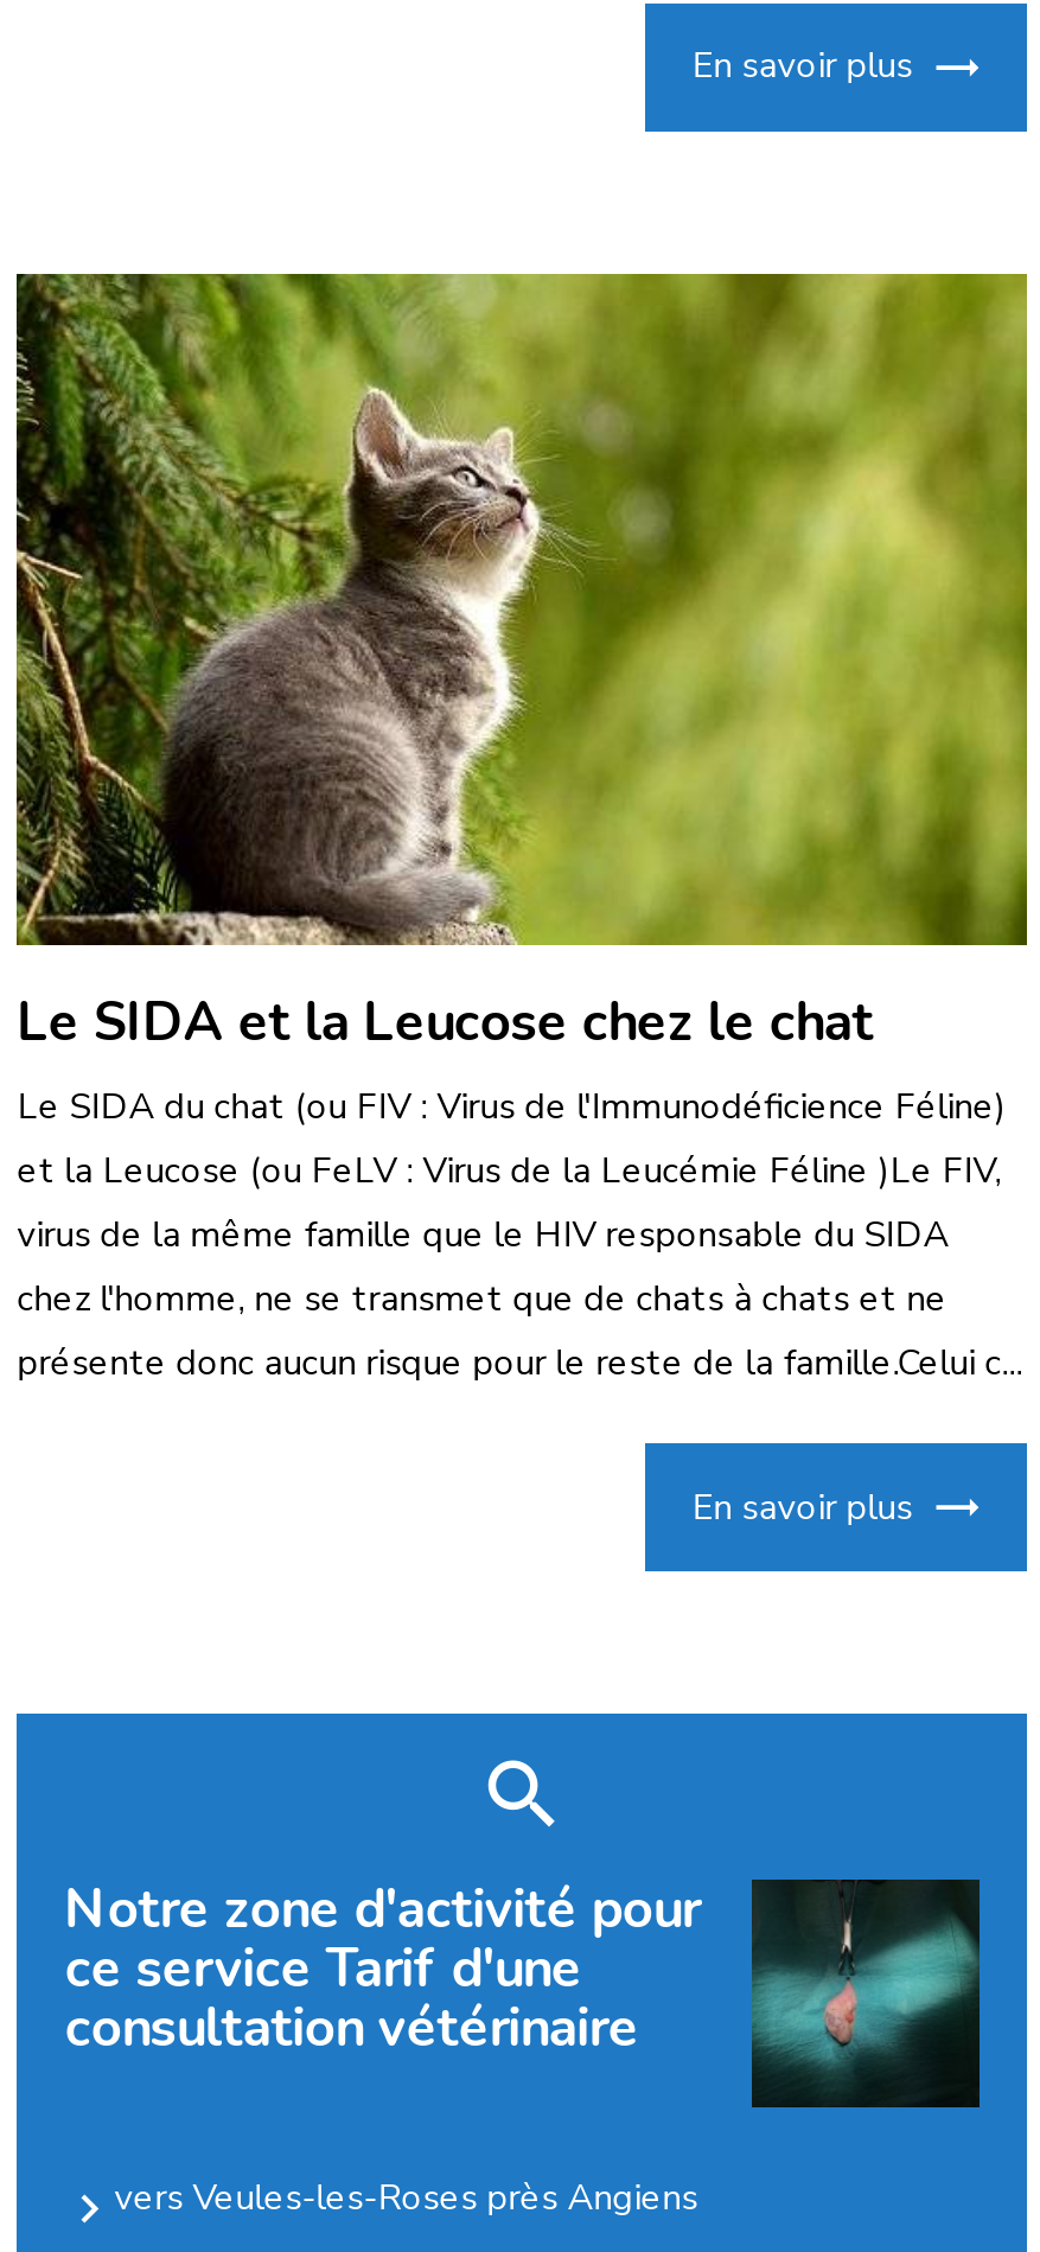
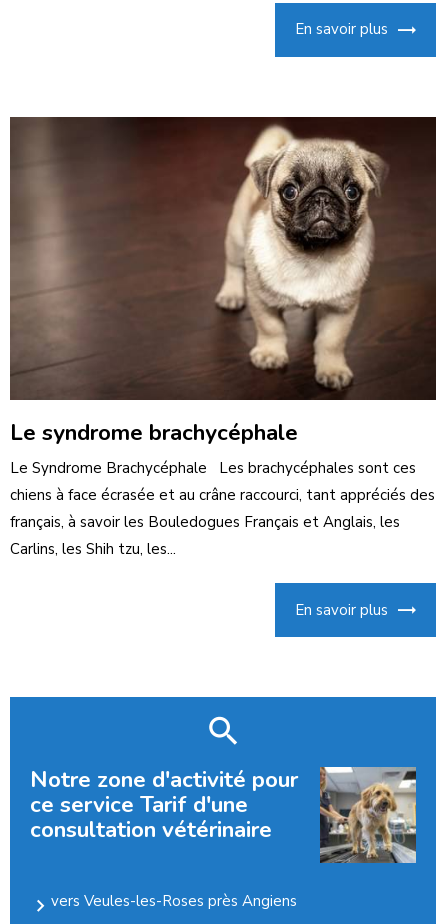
[17,272,1029,1387] [image] | Le SIDA et la Leucose chez le chat | Le SIDA du chat (ou FIV : Virus de l'Immunodéficience Féline) | et la Leucose (ou FeLV : Virus de la Leucémie Féline )Le FIV, | virus de la même famille que le HIV responsable du SIDA | chez l'homme, ne se transmet que de chats à chats et ne | présente donc aucun risque pour le reste de la famille.Celui c... -> [10,116,437,559] [image] | Le syndrome brachycéphale | Le Syndrome Brachycéphale Les brachycéphales sont ces | chiens à face écrasée et au crâne raccourci, tant appréciés des | français, à savoir les Bouledogues Français et Anglais, les | Carlins, les Shih tzu, les...
[749,1877,982,2110] [image] -> [319,766,417,864] [image]

